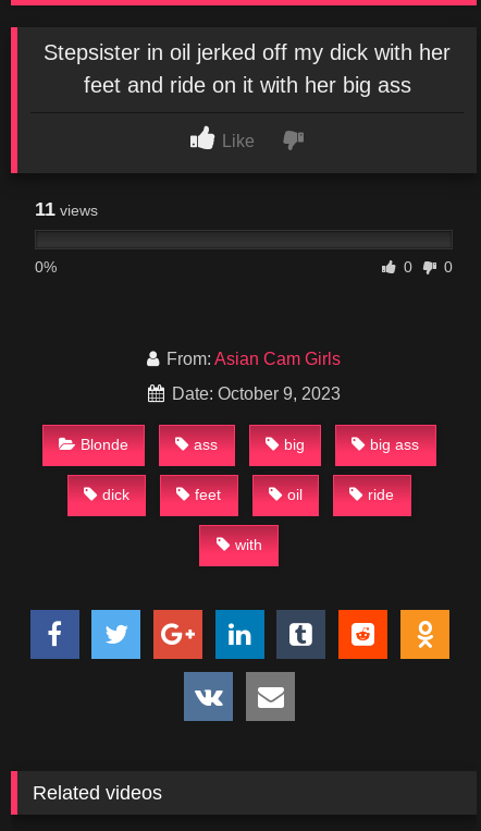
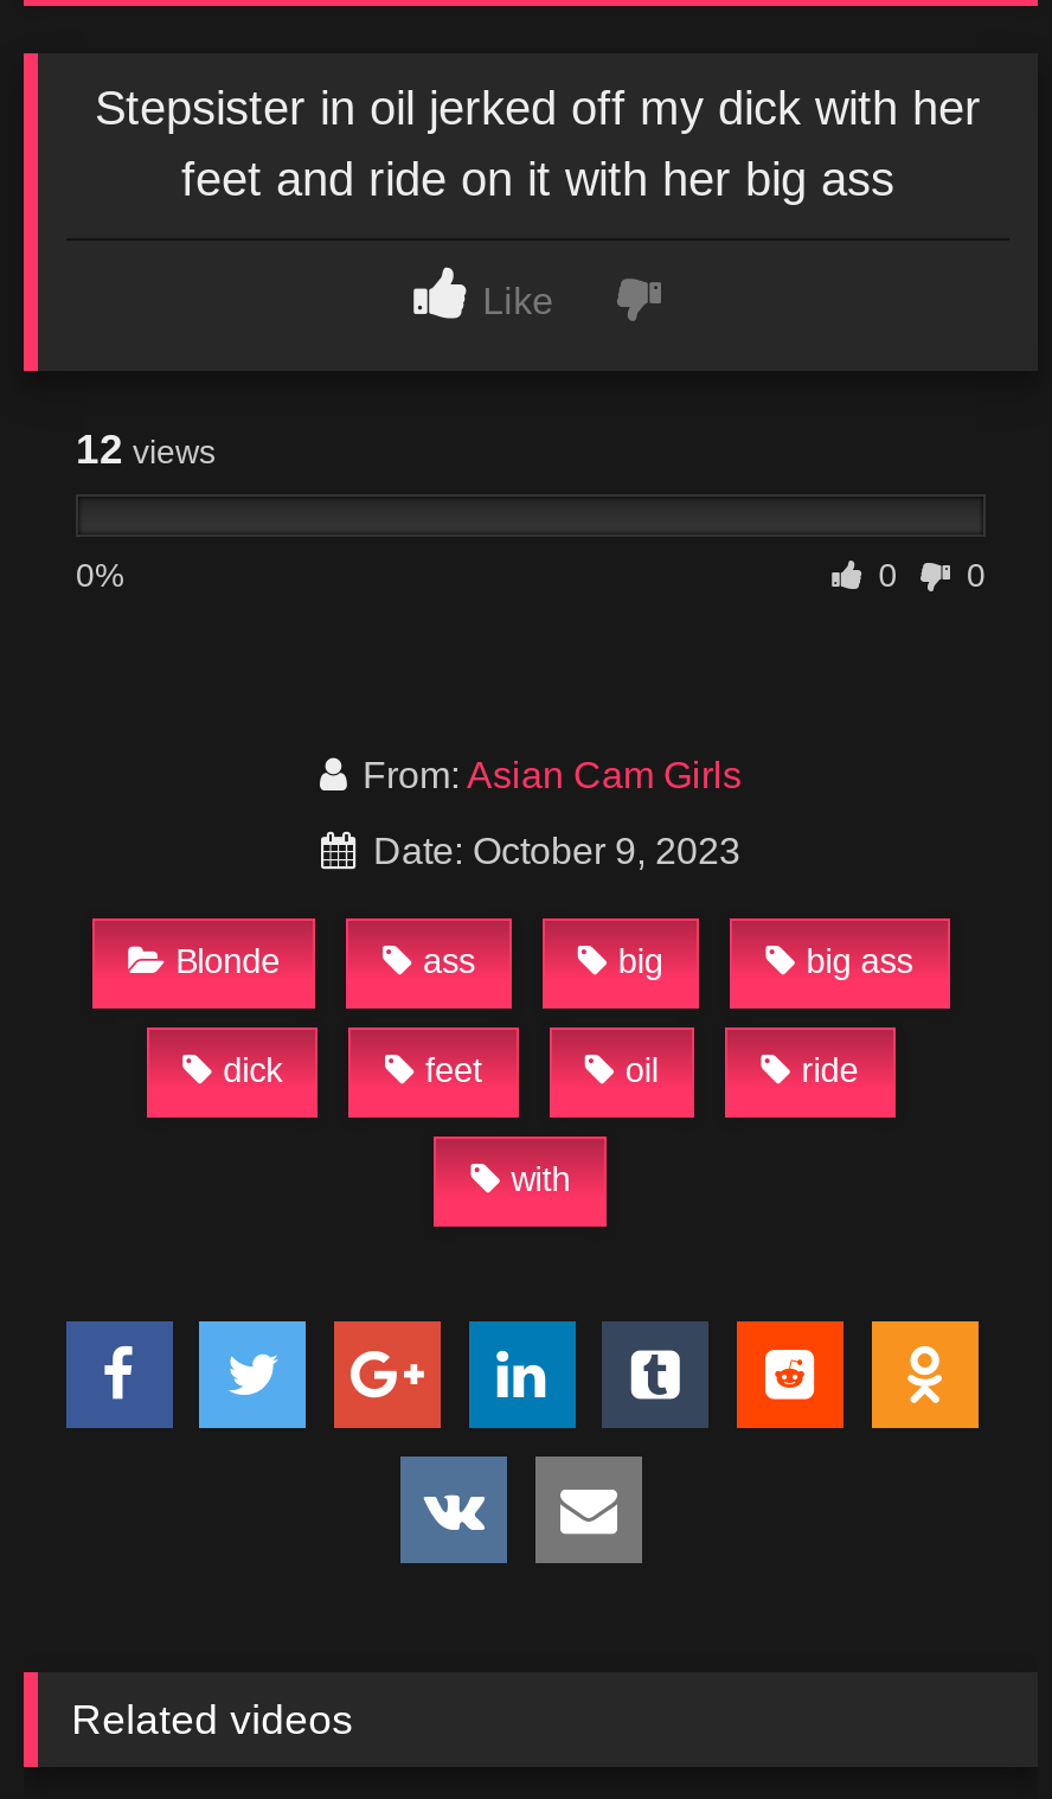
[35,198,98,220] 11 views -> [76,426,216,473] 12 views

